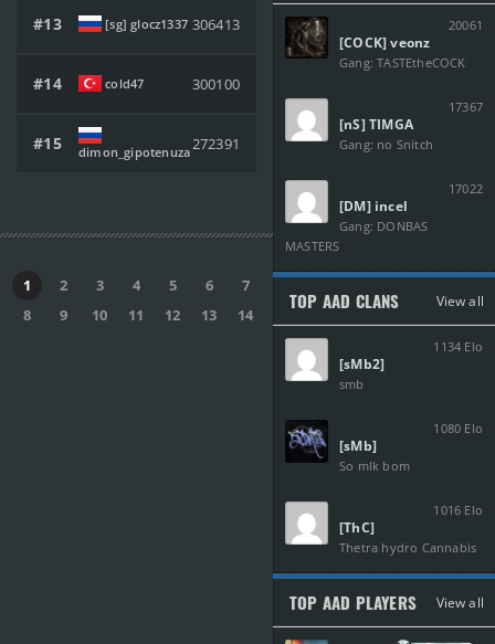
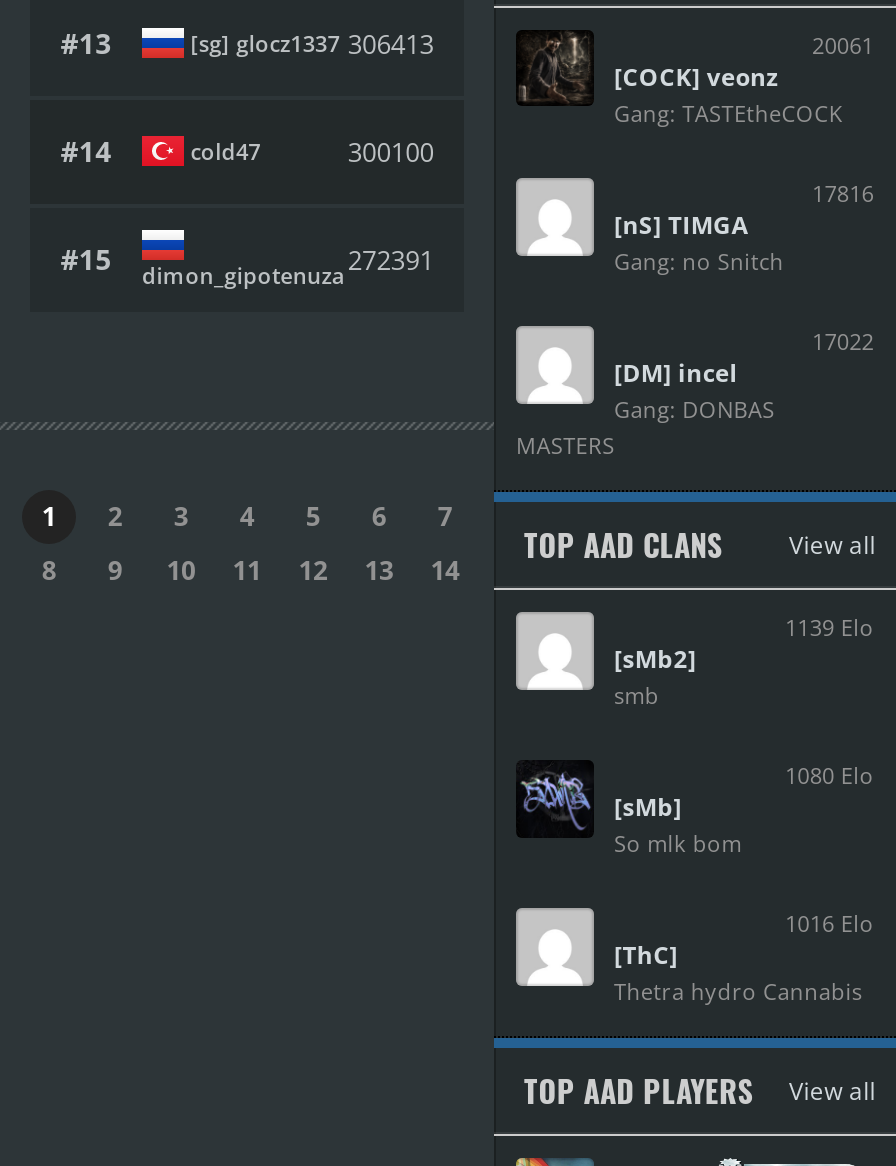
[449,98,483,115] 17367 -> [812,178,874,208] 17816
[434,338,483,355] 1134 Elo -> [785,612,874,642] 1139 Elo

